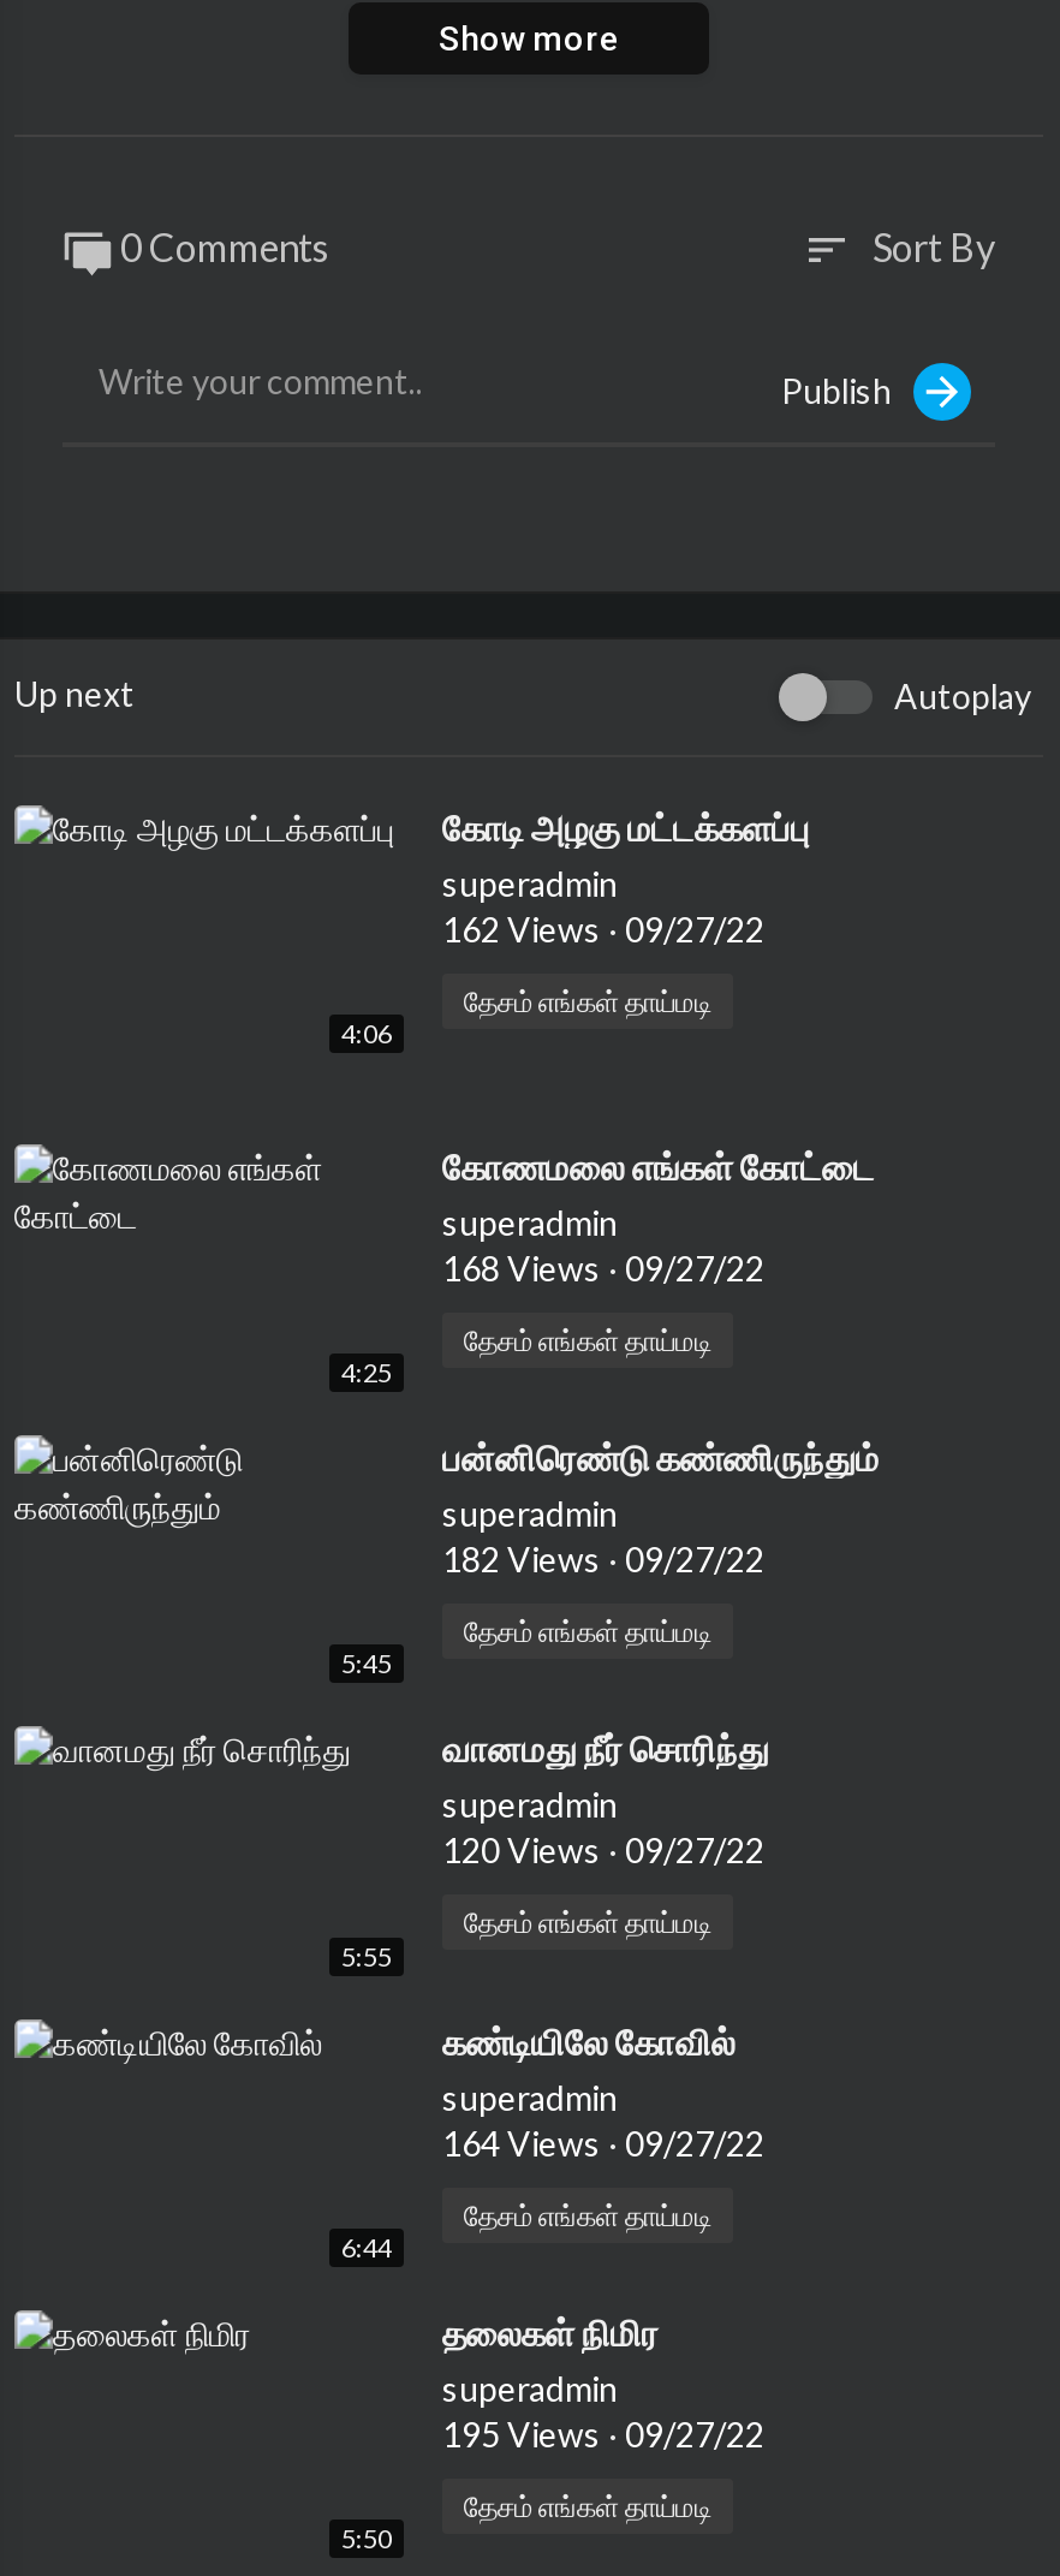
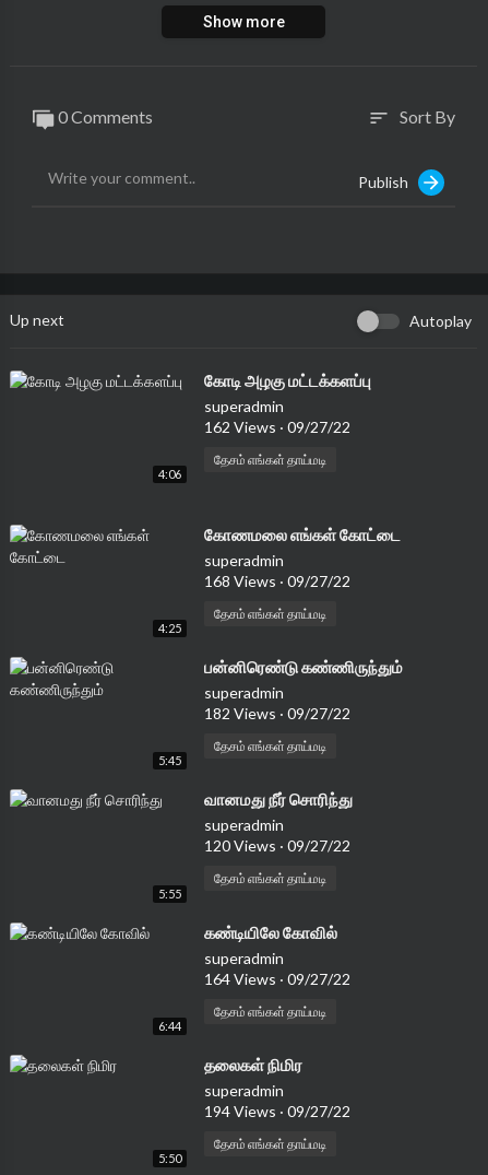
[442,2413,764,2454] 195 Views · 09/27/22 -> [204,1102,350,1120] 194 Views · 09/27/22

